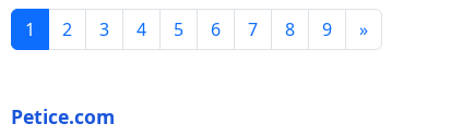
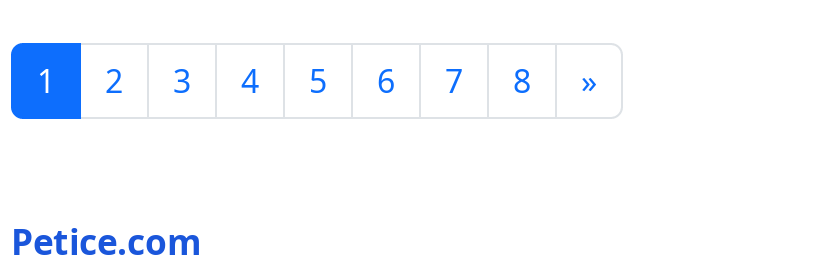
[322,18,332,42] 9 -> none

